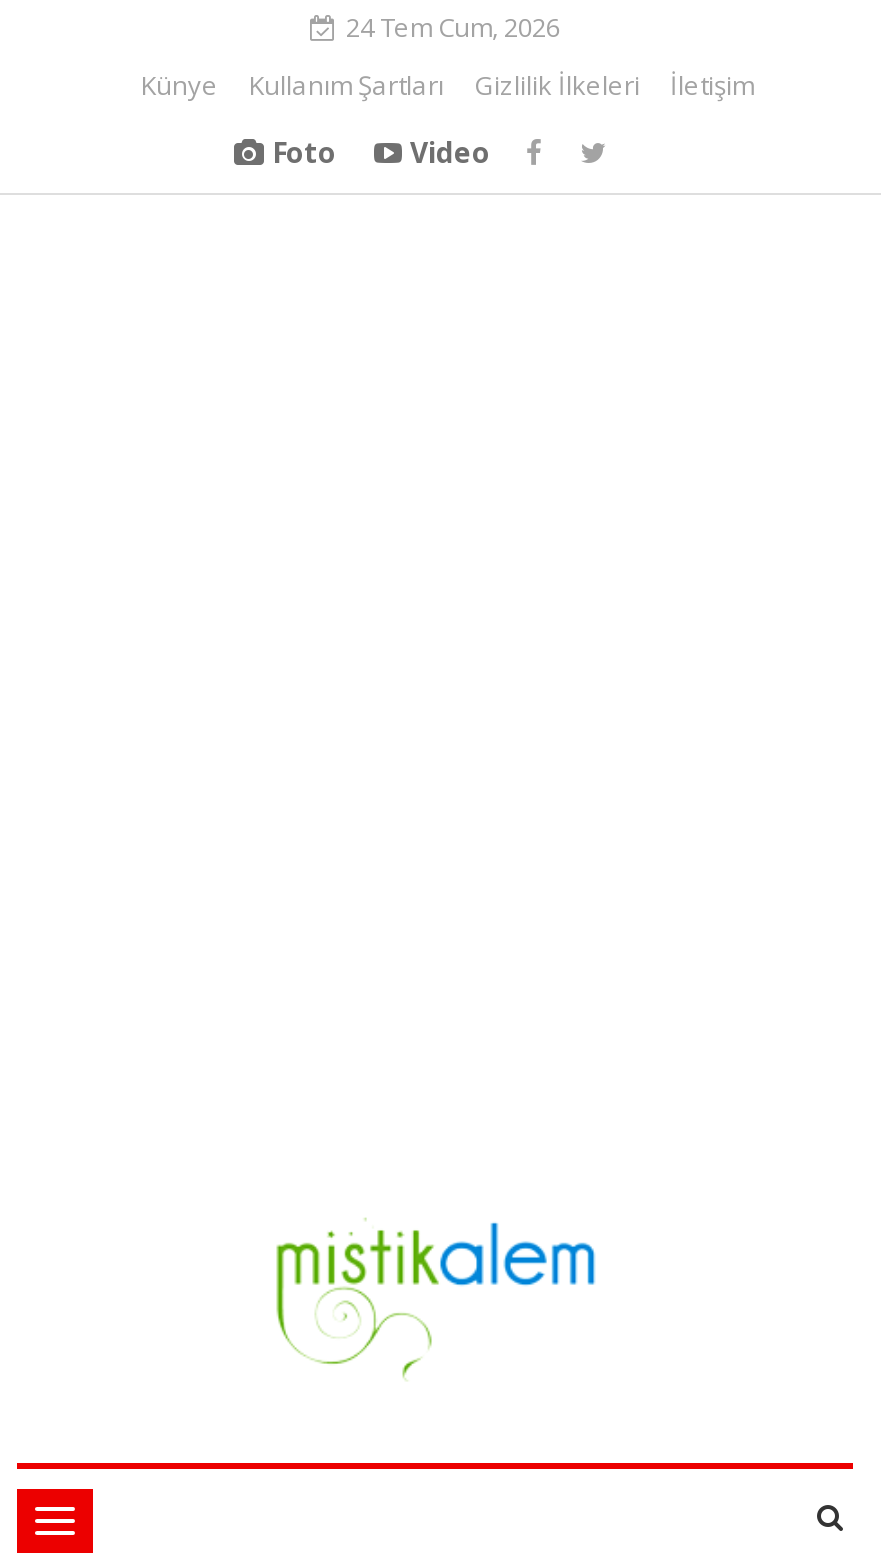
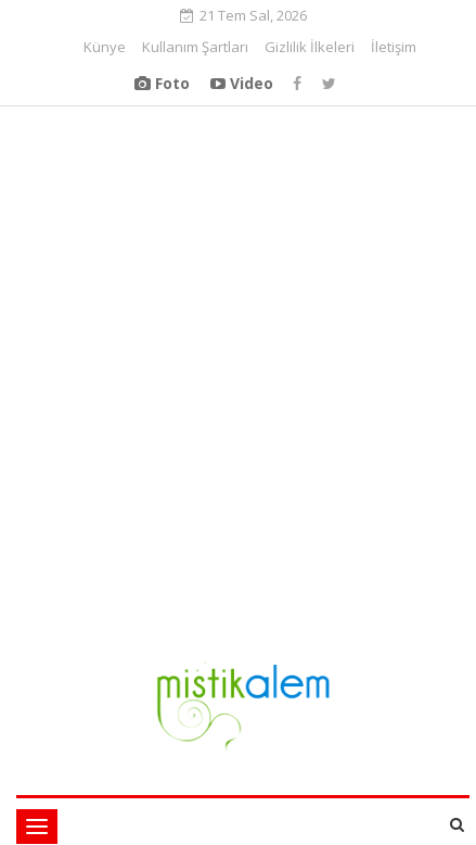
[346,9,560,45] 24 Tem Cum, 2026 -> [199,5,306,25] 21 Tem Sal, 2026

